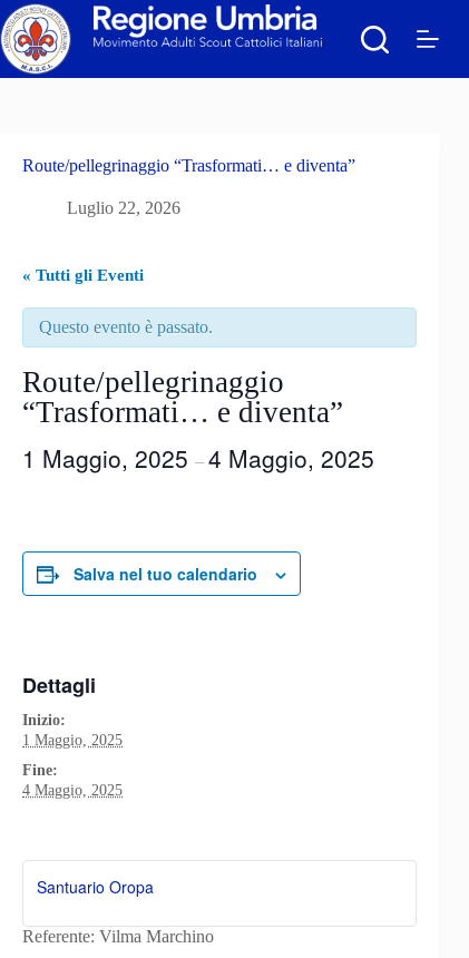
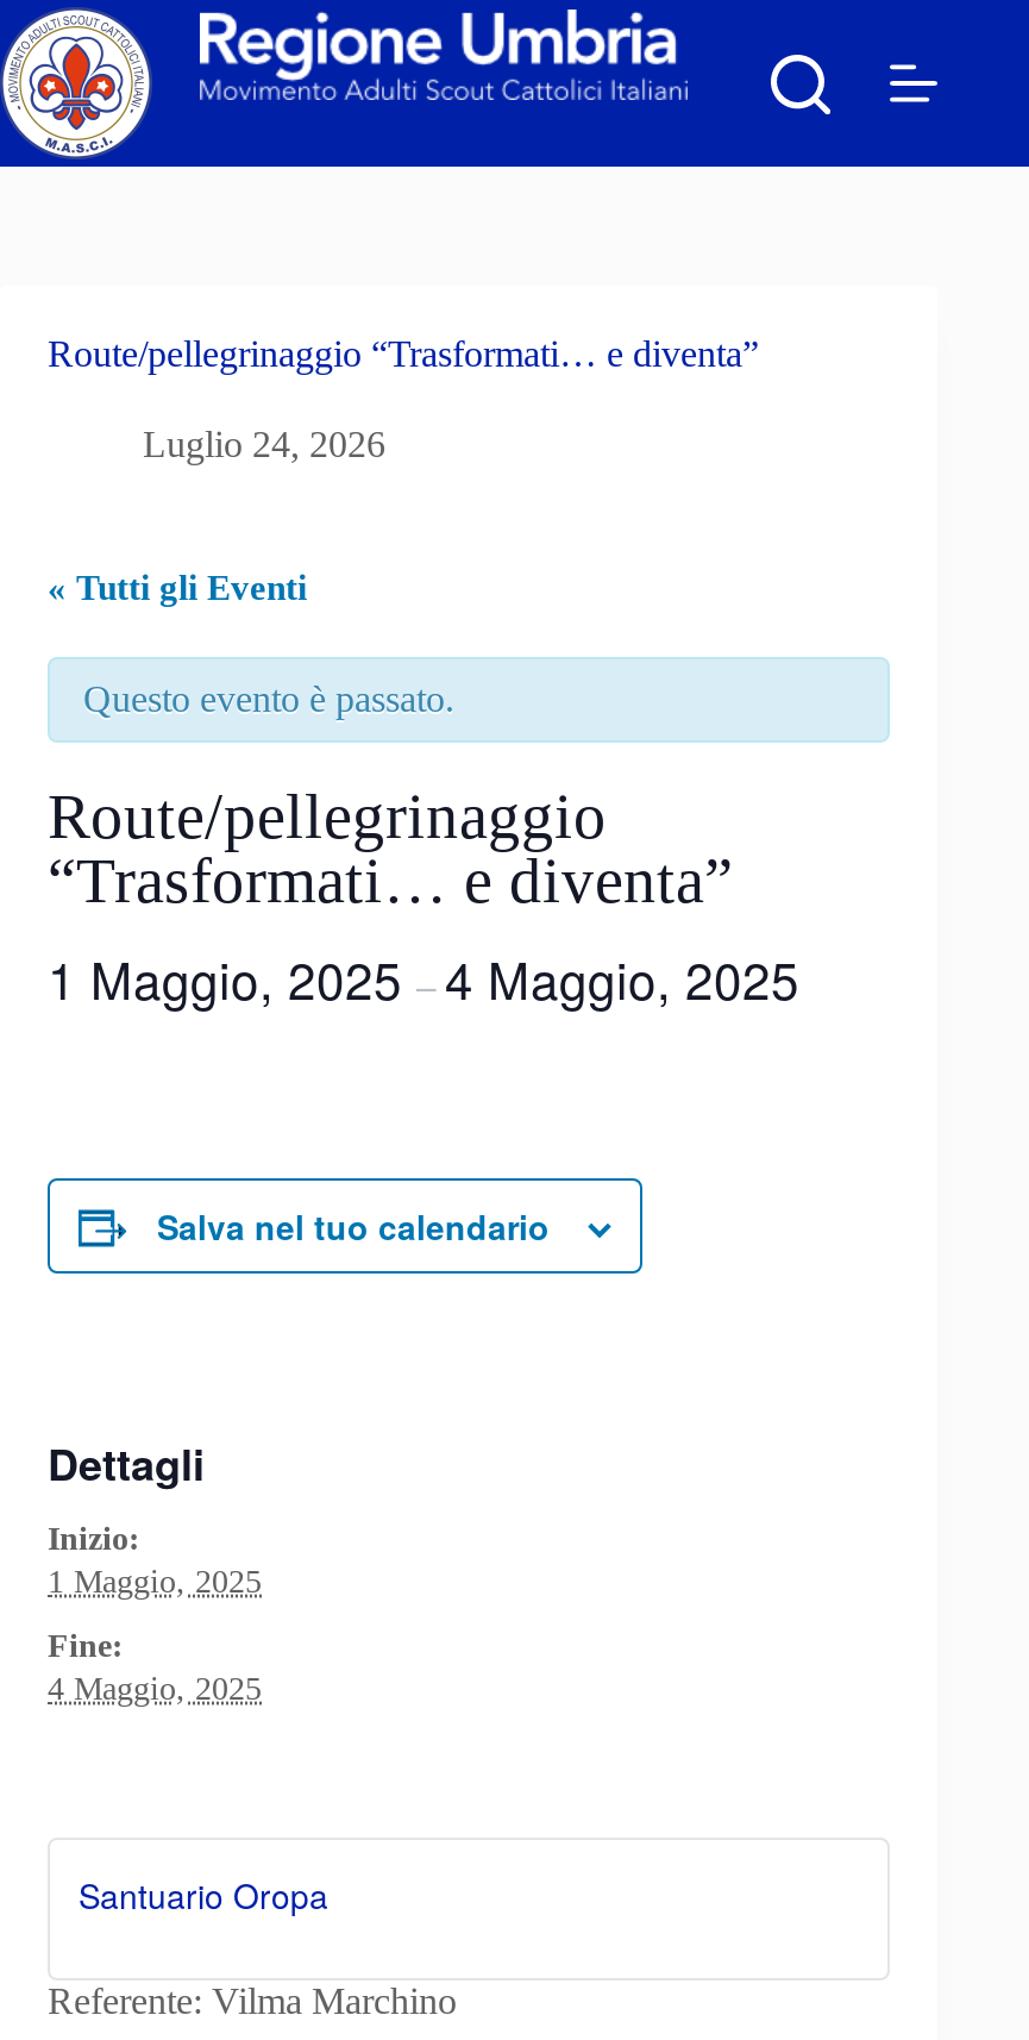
[67,198,180,217] Luglio 22, 2026 -> [143,424,385,464] Luglio 24, 2026

